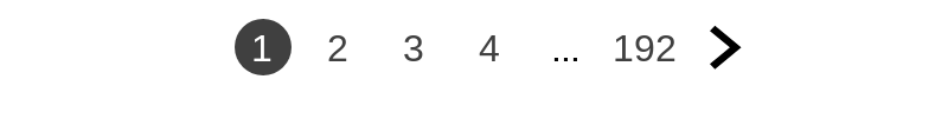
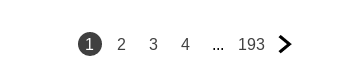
[613,27,677,67] 192 -> [237,35,264,52] 193

